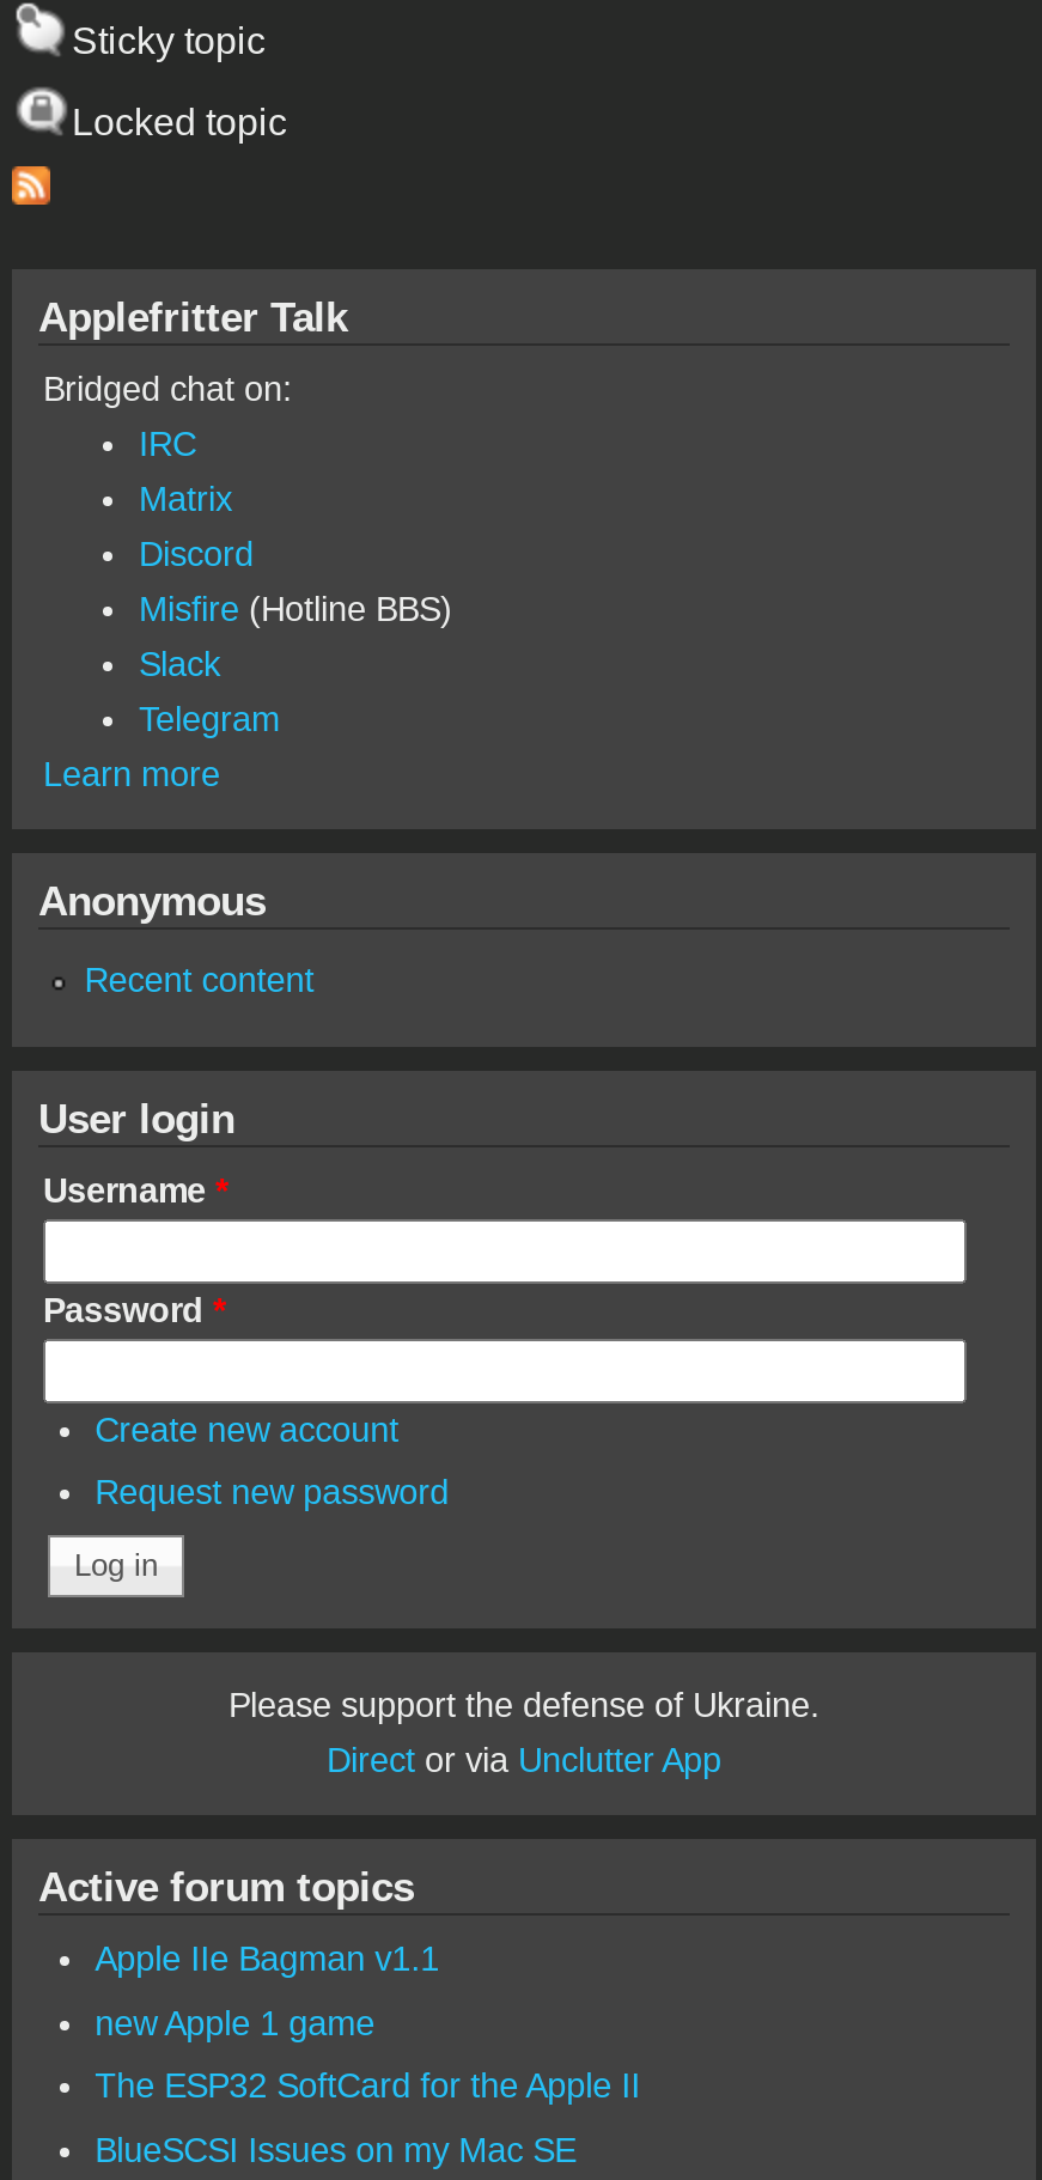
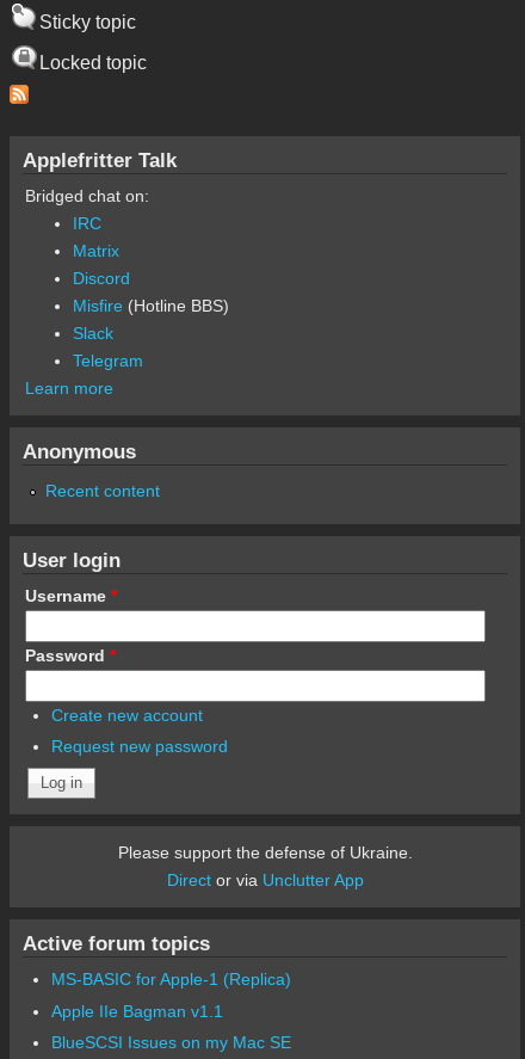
none -> [51,969,291,989] MS-BASIC for Apple-1 (Replica)
moved [95,1940,439,1978] -> [51,1001,223,1020]: Apple IIe Bagman v1.1
[95,2003,640,2105] new Apple 1 game | The ESP32 SoftCard for the Apple II -> none

